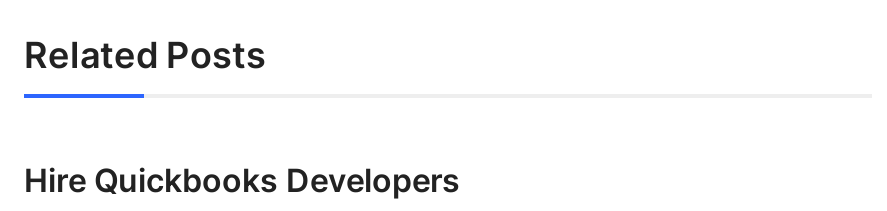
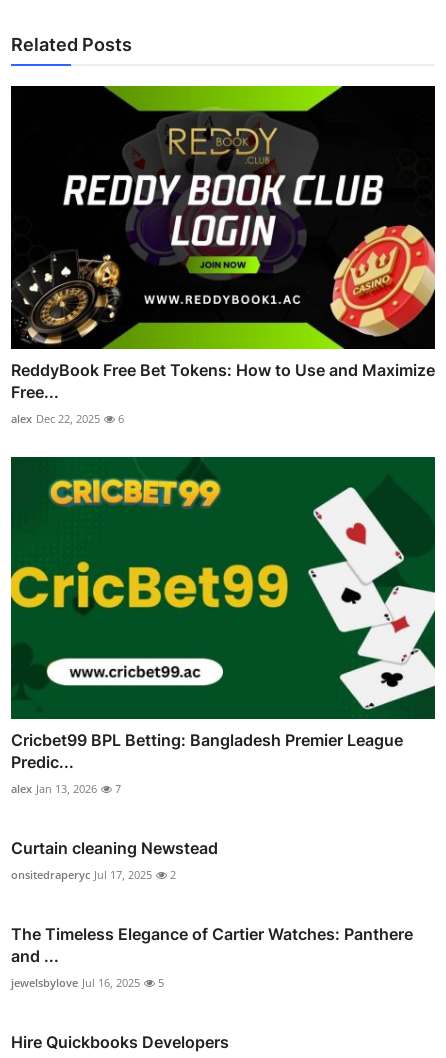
none -> [10,85,436,426] [image] | ReddyBook Free Bet Tokens: How to Use and Maximize | Free... | alex Dec 22, 2025 | 6
none -> [10,456,436,990] [image] | Cricbet99 BPL Betting: Bangladesh Premier League | Predic... | alex Jan 13, 2026 | 7 | Curtain cleaning Newstead | onsitedraperyc Jul 17, 2025 | 2 | The Timeless Elegance of Cartier Watches: Panthere | and ... | jewelsbylove Jul 16, 2025 | 5

